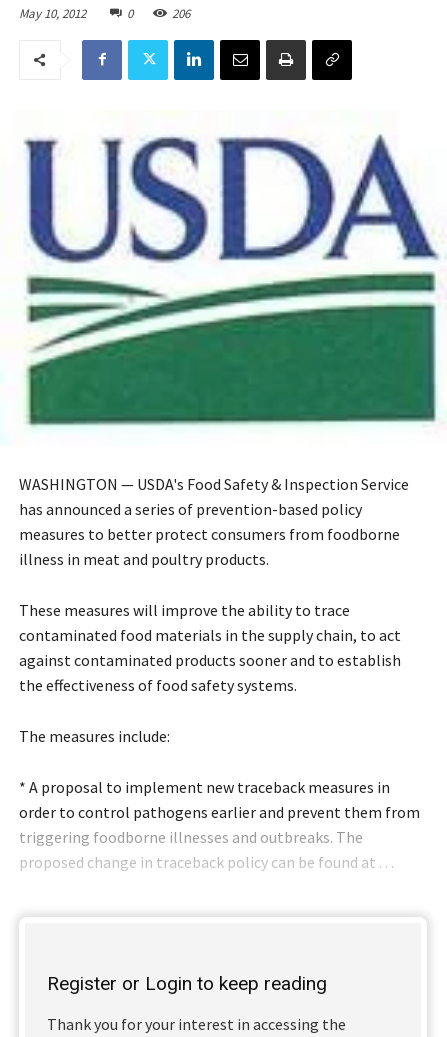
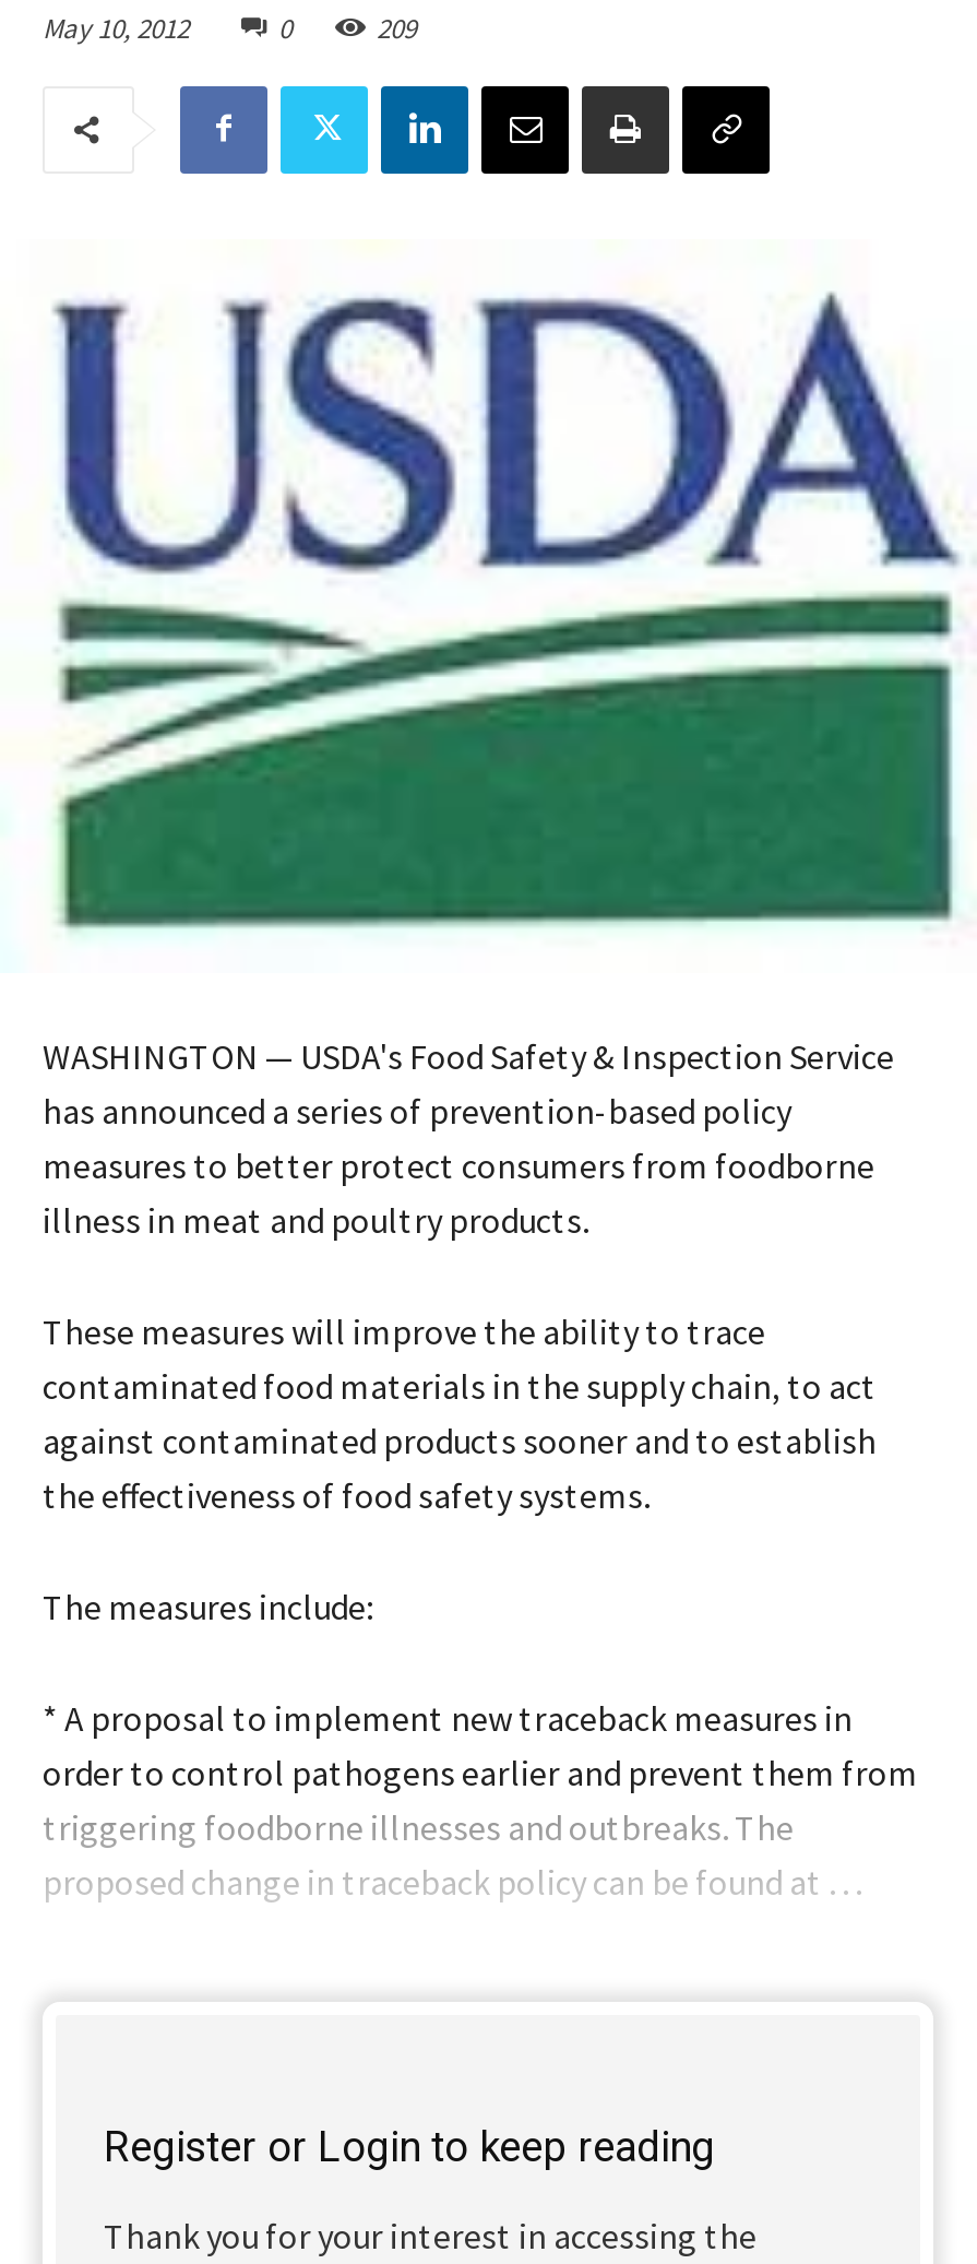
[172,5,190,22] 206 -> [377,10,416,47] 209

